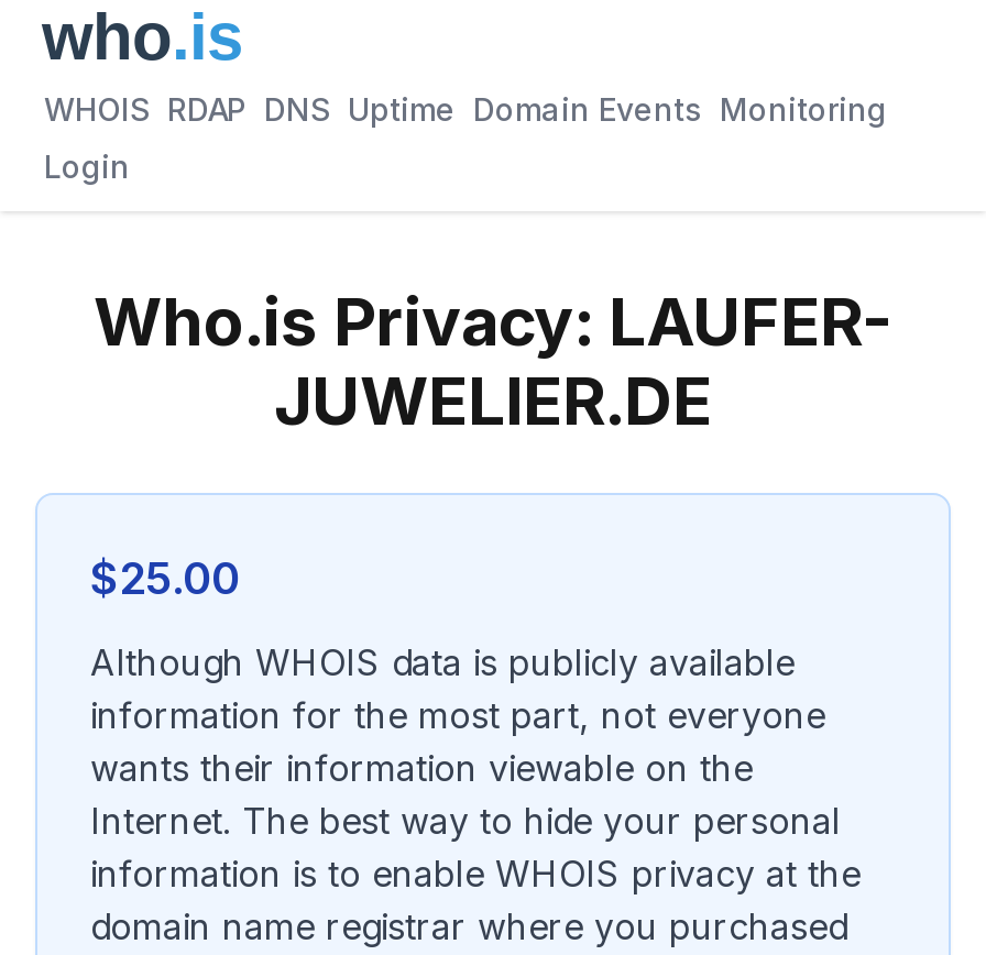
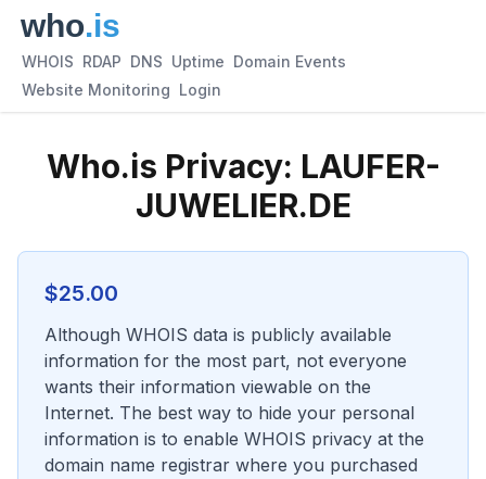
[44,90,887,128] WHOIS RDAP DNS Uptime Domain Events Monitoring -> [22,52,346,71] WHOIS RDAP DNS Uptime Domain Events
[44,147,130,185] Login -> [22,80,221,99] Website Monitoring Login

